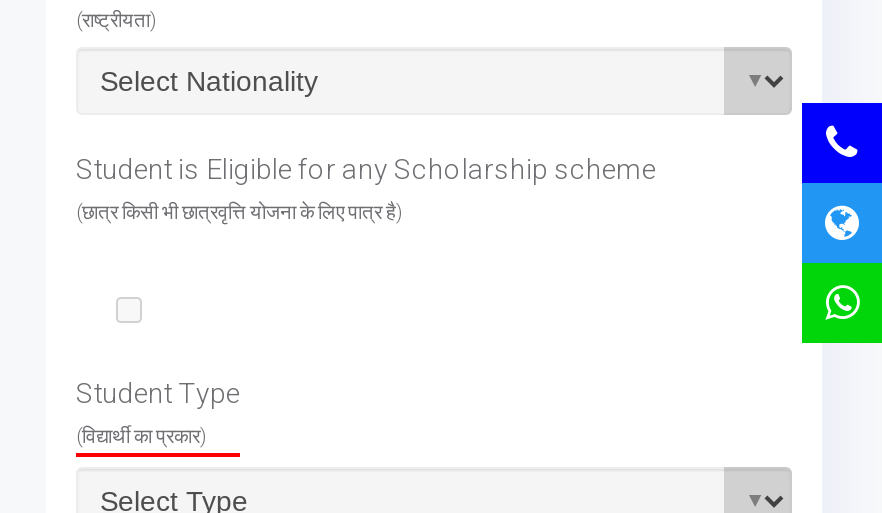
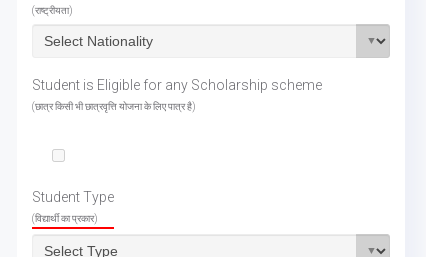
[800,101,876,345] [image] -> none

